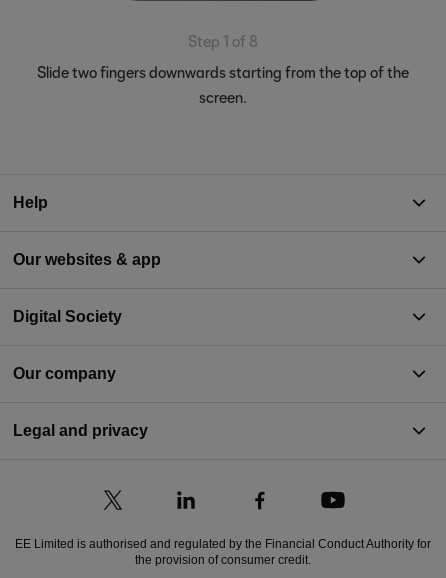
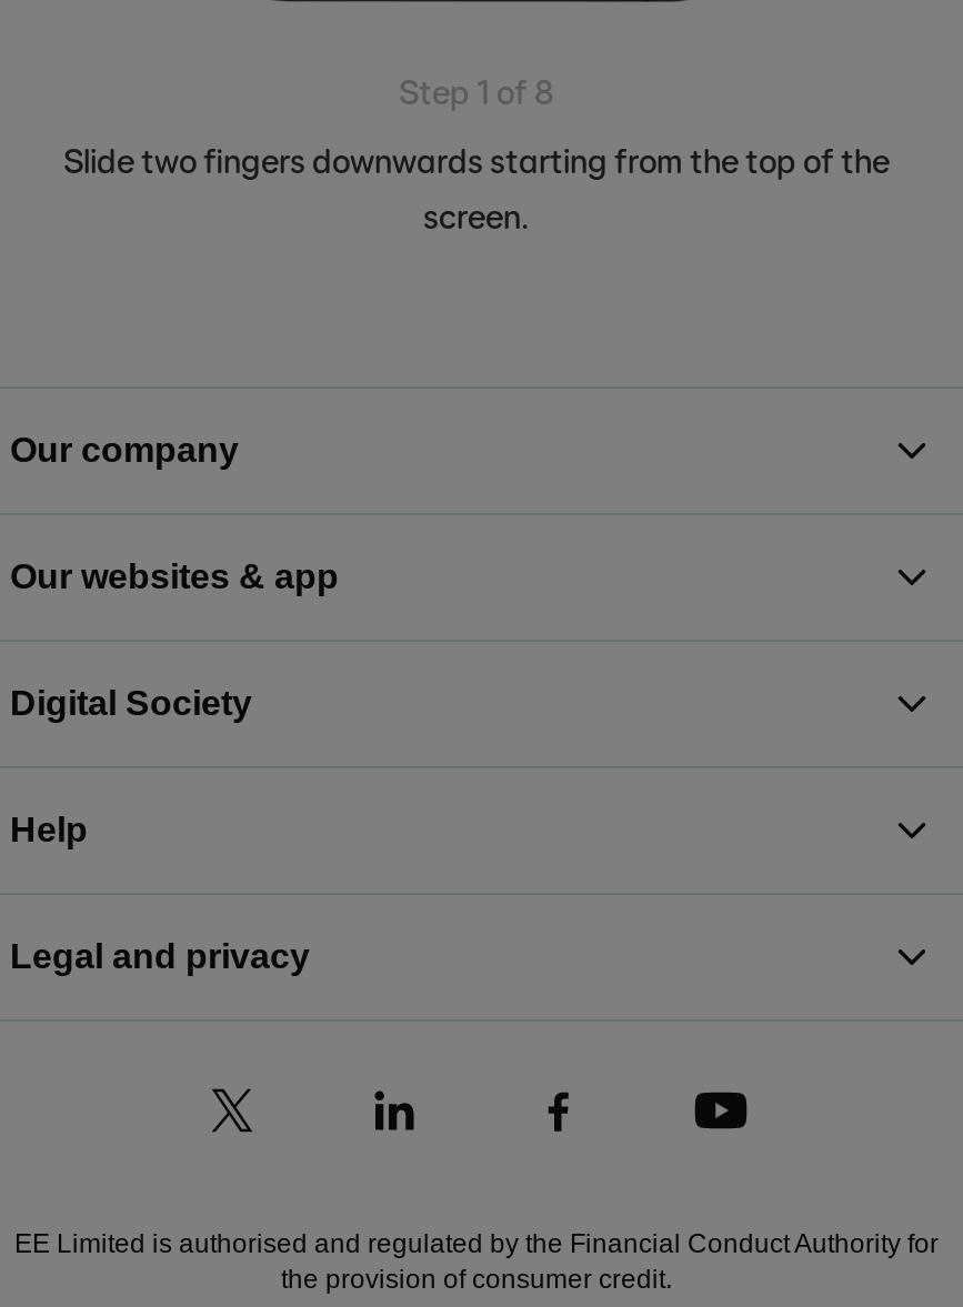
moved [13,194,48,211] -> [10,811,88,848]: Help
moved [13,365,116,382] -> [10,431,239,469]: Our company

